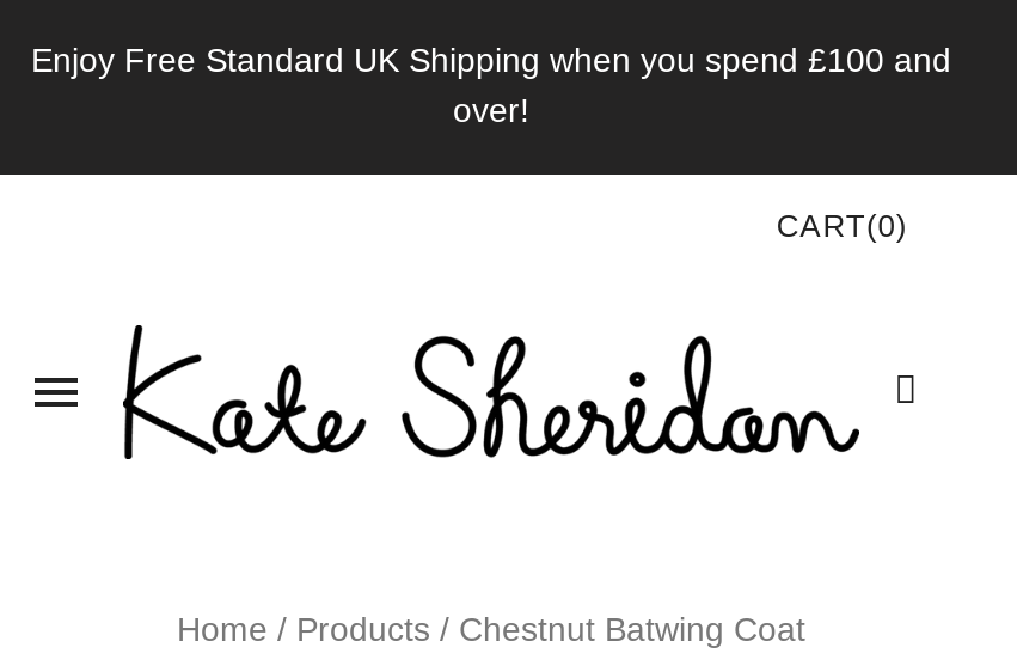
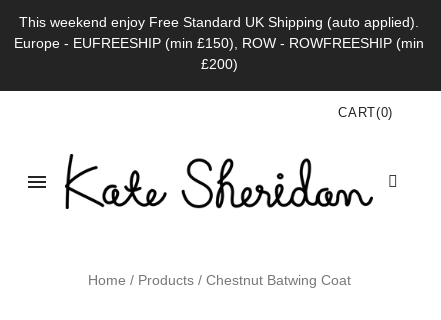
[31,41,951,129] Enjoy Free Standard UK Shipping when you spend £100 and | over! -> [14,14,424,72] This weekend enjoy Free Standard UK Shipping (auto applied). | Europe - EUFREESHIP (min £150), ROW - ROWFREESHIP (min | £200)

